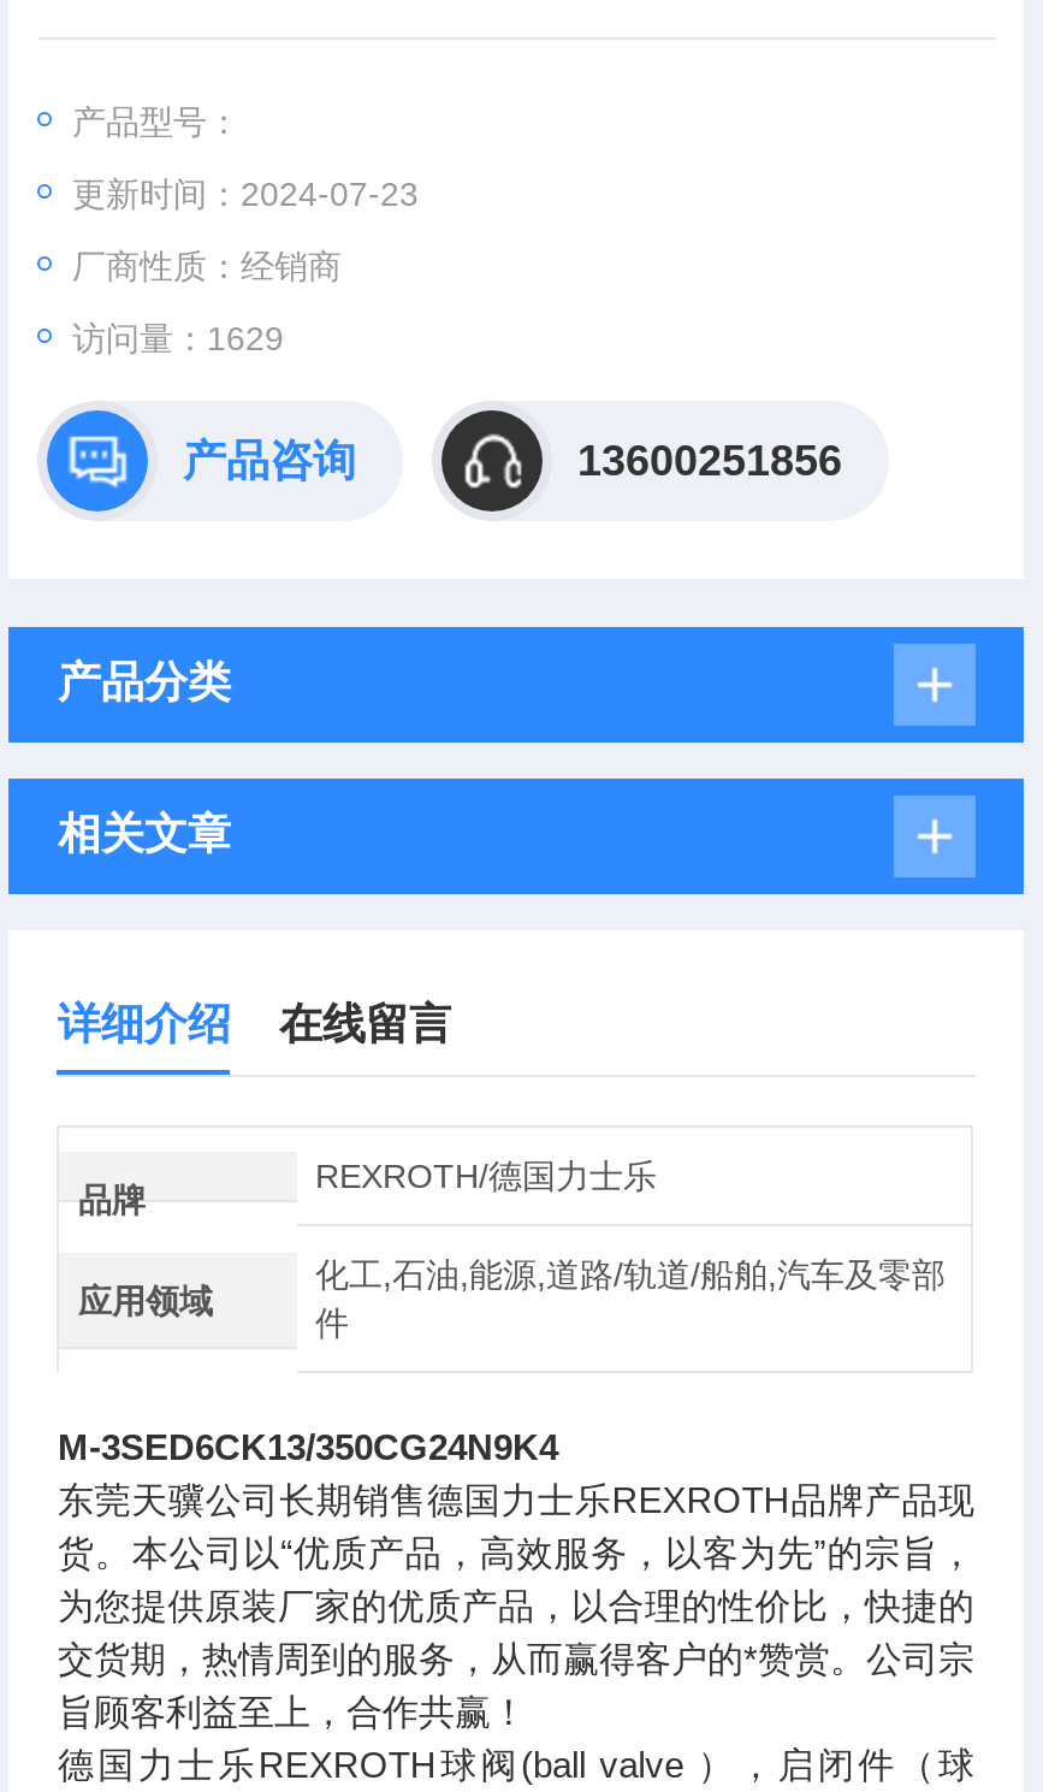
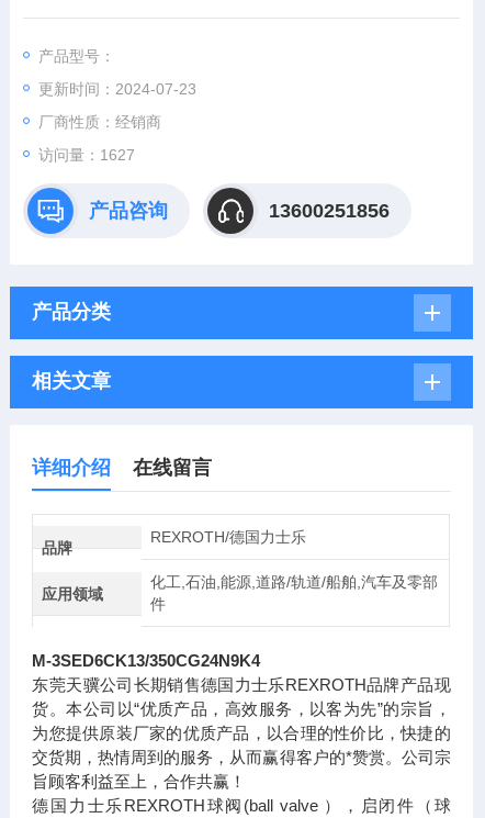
[72,319,284,357] 访问量：1629 -> [39,146,135,164] 访问量：1627

